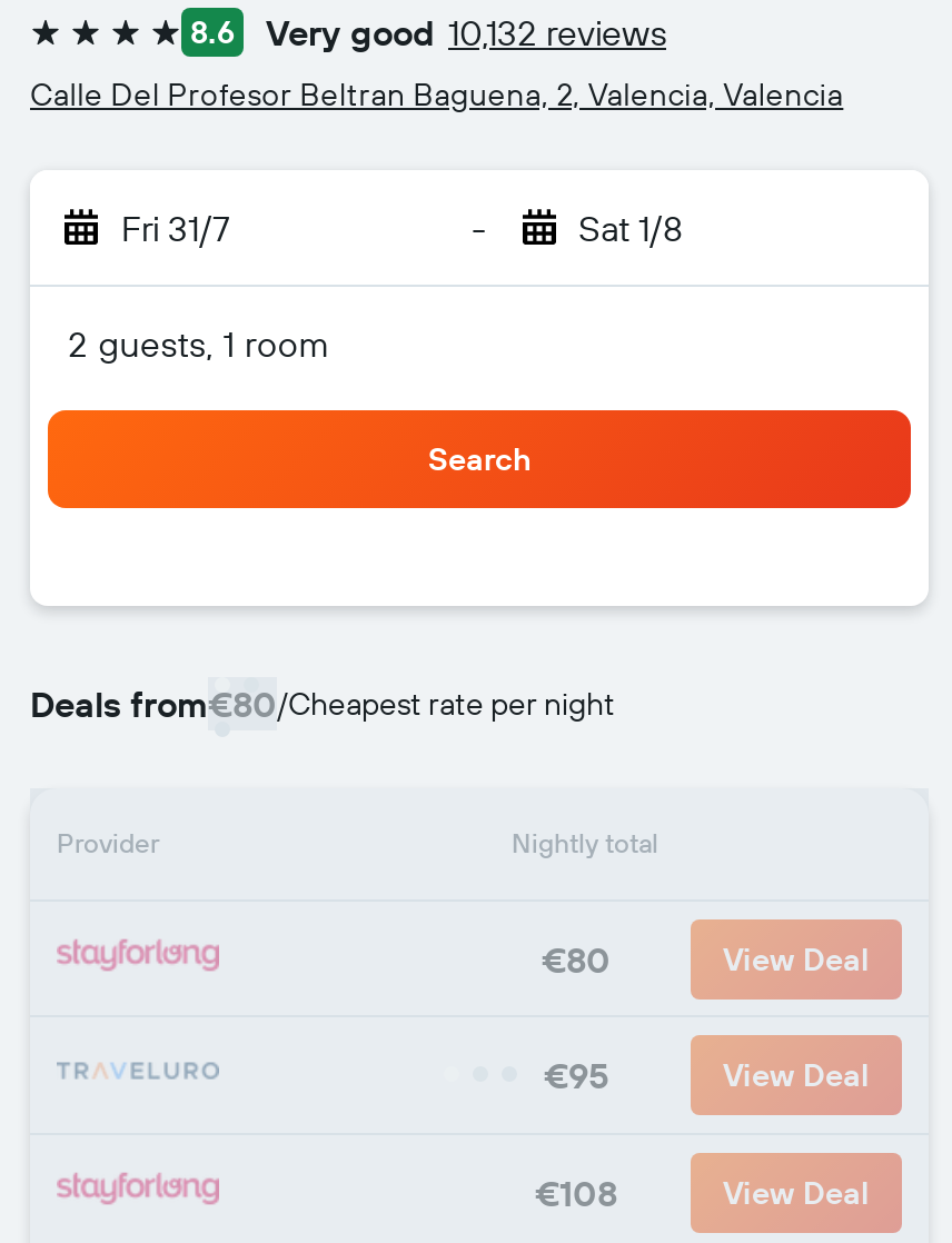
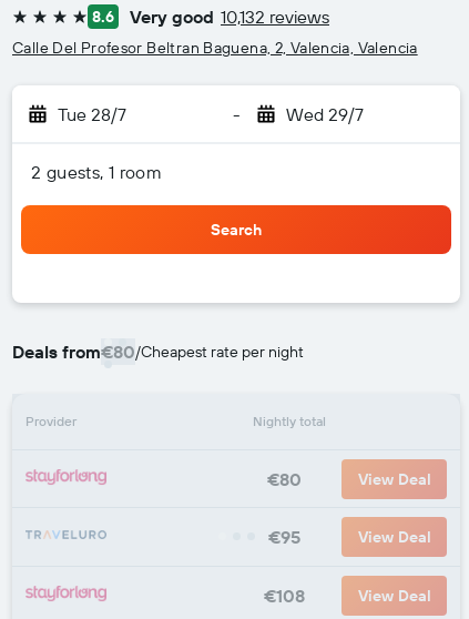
[121,206,230,250] Fri 31/7 -> [58,103,126,125] Tue 28/7
[578,206,683,250] Sat 1/8 -> [286,103,363,125] Wed 29/7

